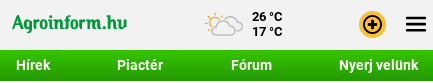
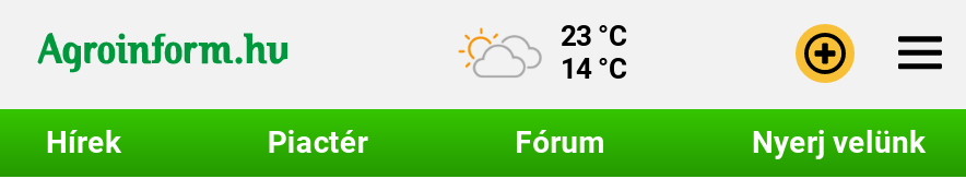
[251,9,282,24] 26 °C -> [561,20,628,52] 23 °C
[251,24,282,39] 17 °C -> [561,52,628,85] 14 °C

